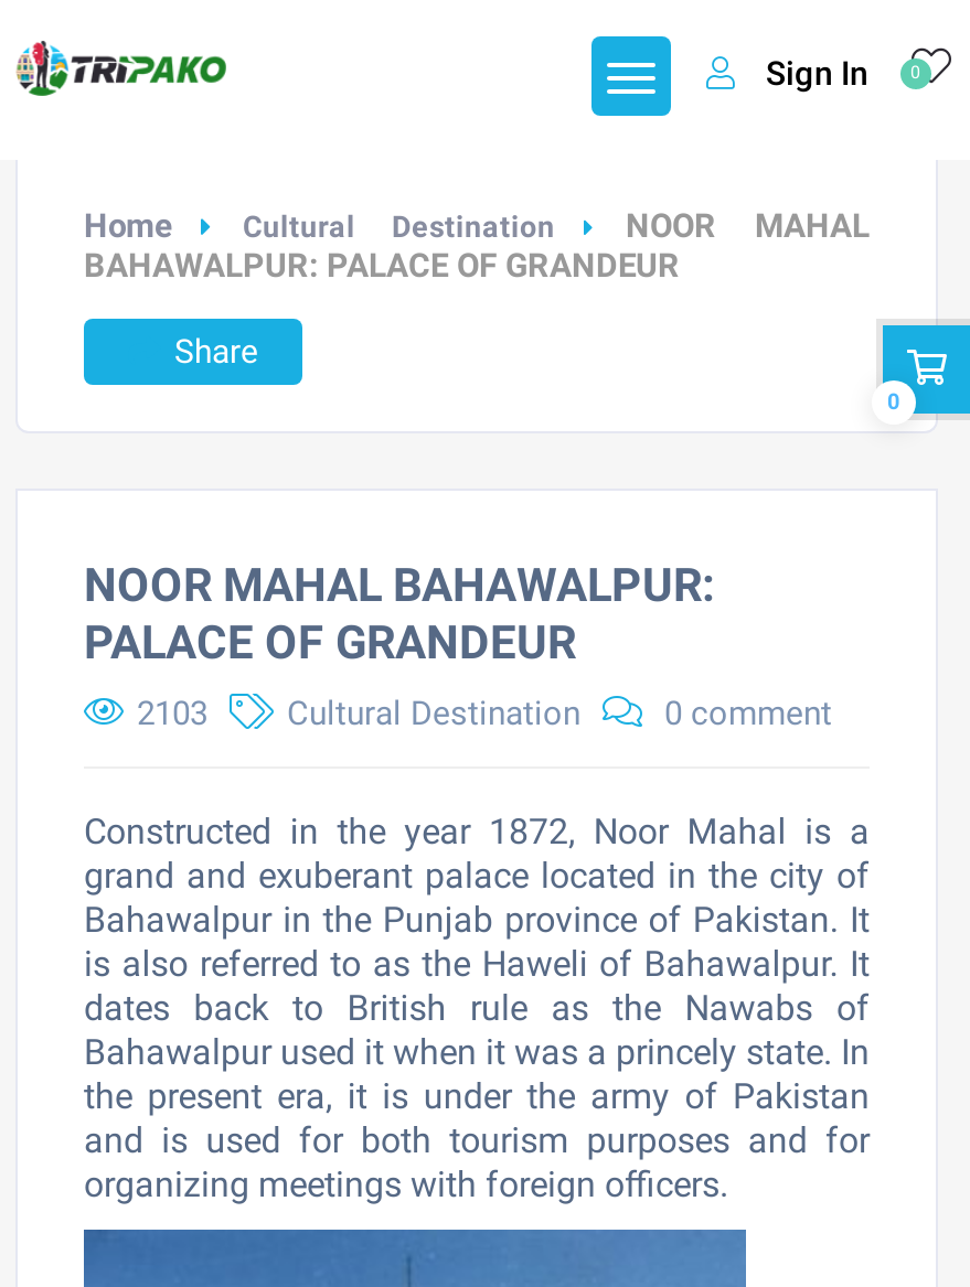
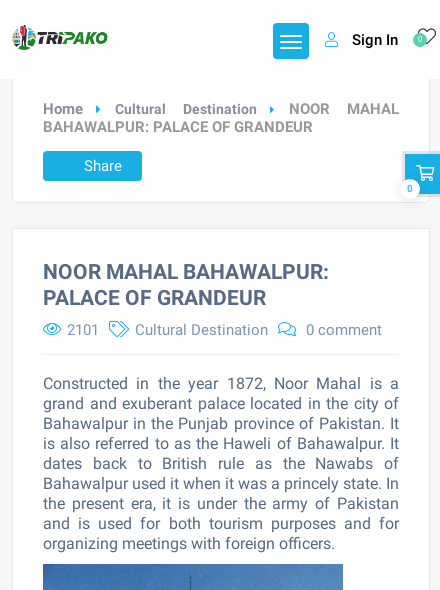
[137,694,580,733] 2103 Cultural Destination -> [67,321,268,339] 2101 Cultural Destination

